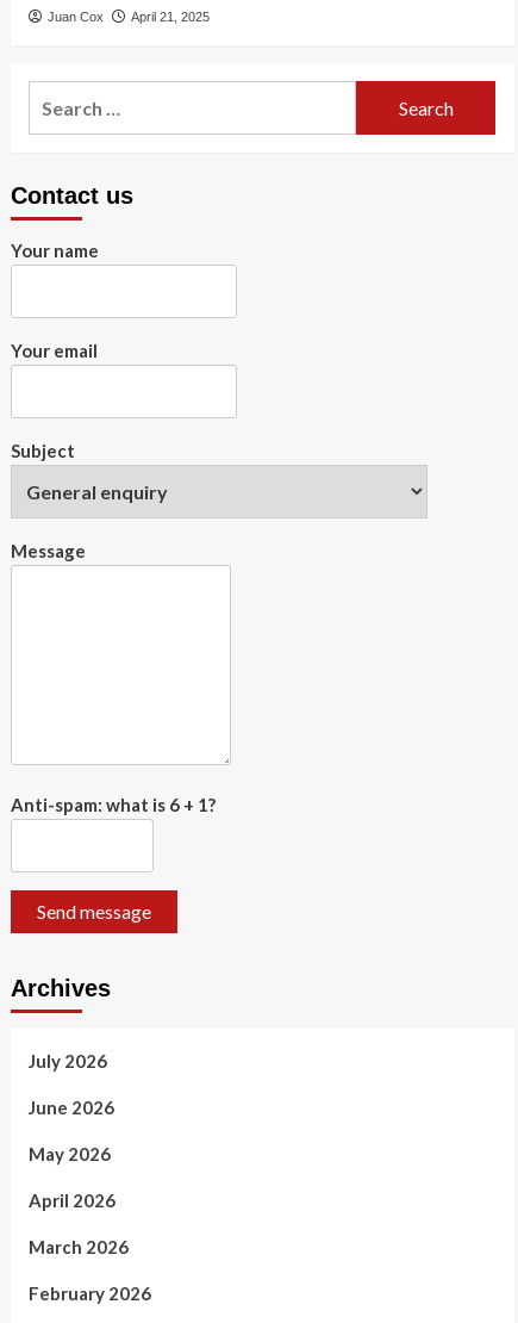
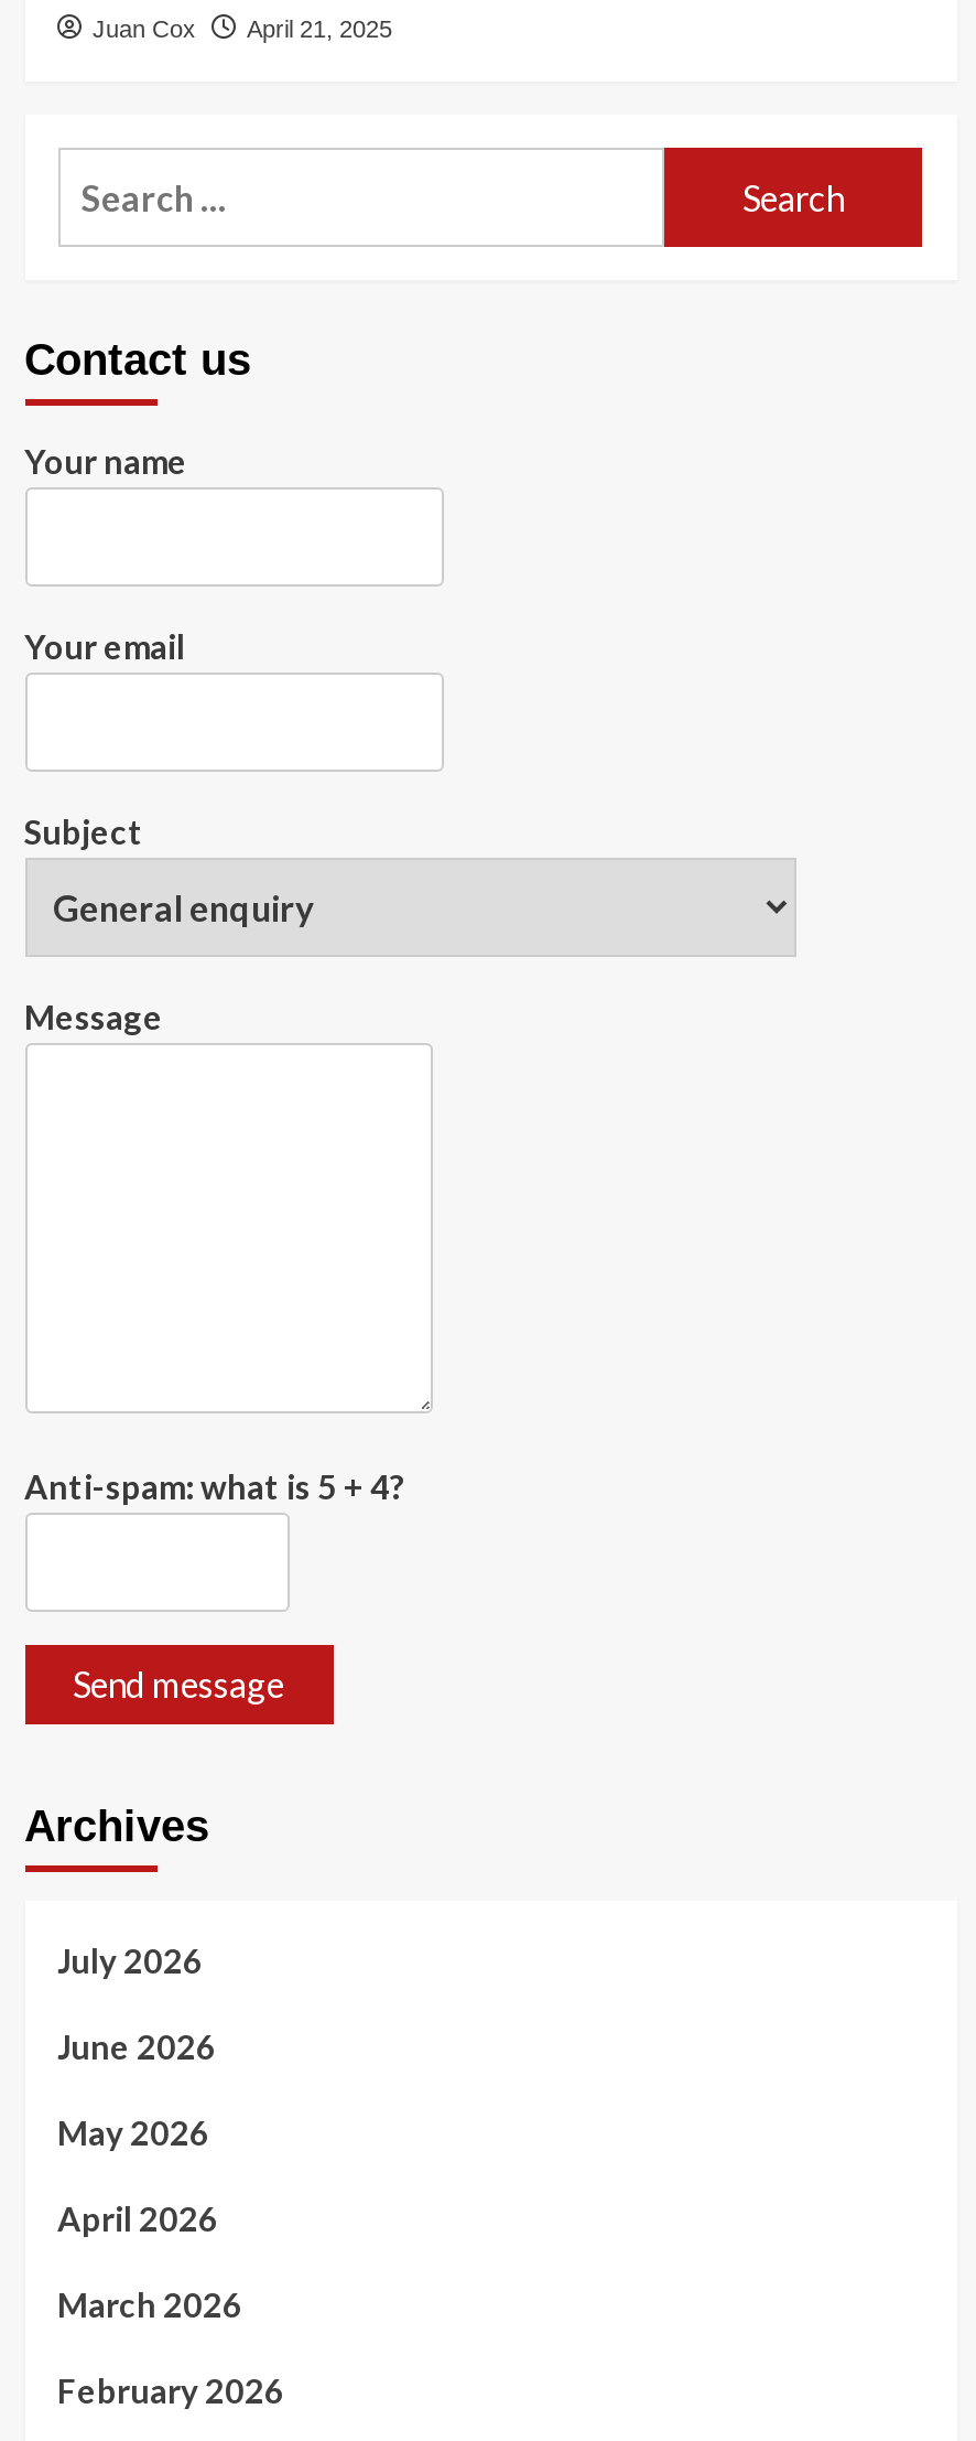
[10,794,215,816] Anti-spam: what is 6 + 1? -> [24,1467,403,1507] Anti-spam: what is 5 + 4?

